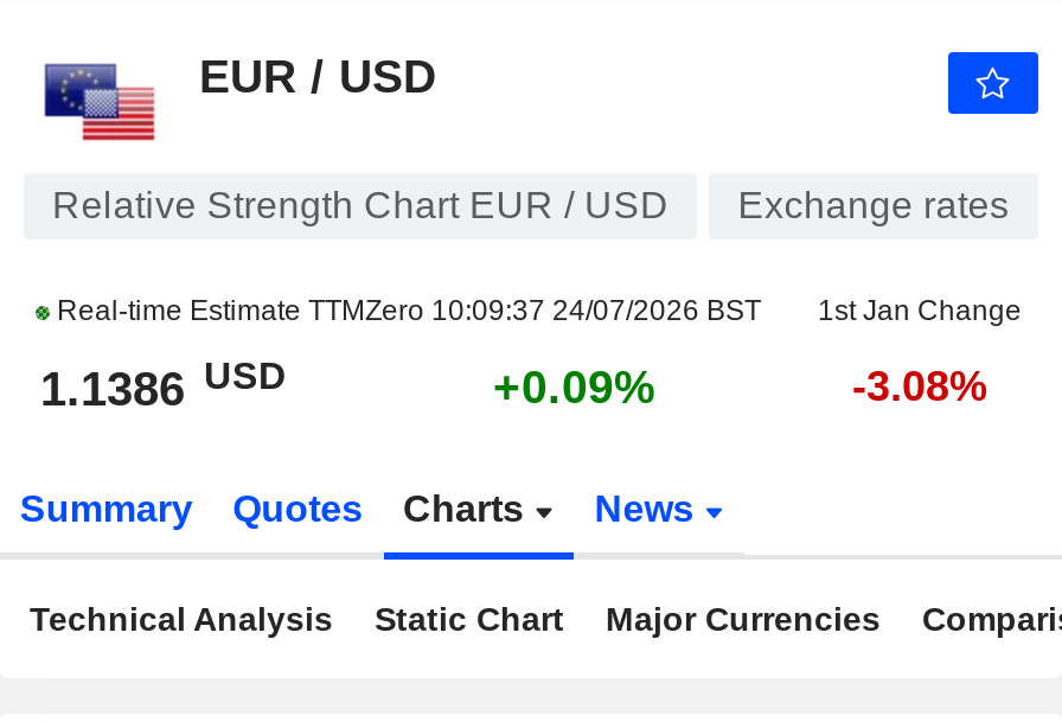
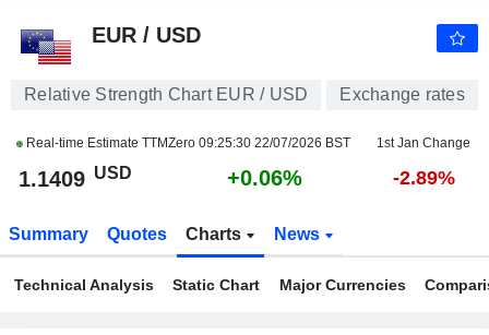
[50,294,761,327] Real-time Estimate TTMZero 10:09:37 24/07/2026 BST -> [23,135,350,151] Real-time Estimate TTMZero 09:25:30 22/07/2026 BST
[40,354,287,415] 1.1386 USD -> [19,163,132,191] 1.1409 USD
[493,360,657,413] +0.09% -> [227,166,302,190] +0.06%
[852,363,987,410] -3.08% -> [392,167,455,189] -2.89%

